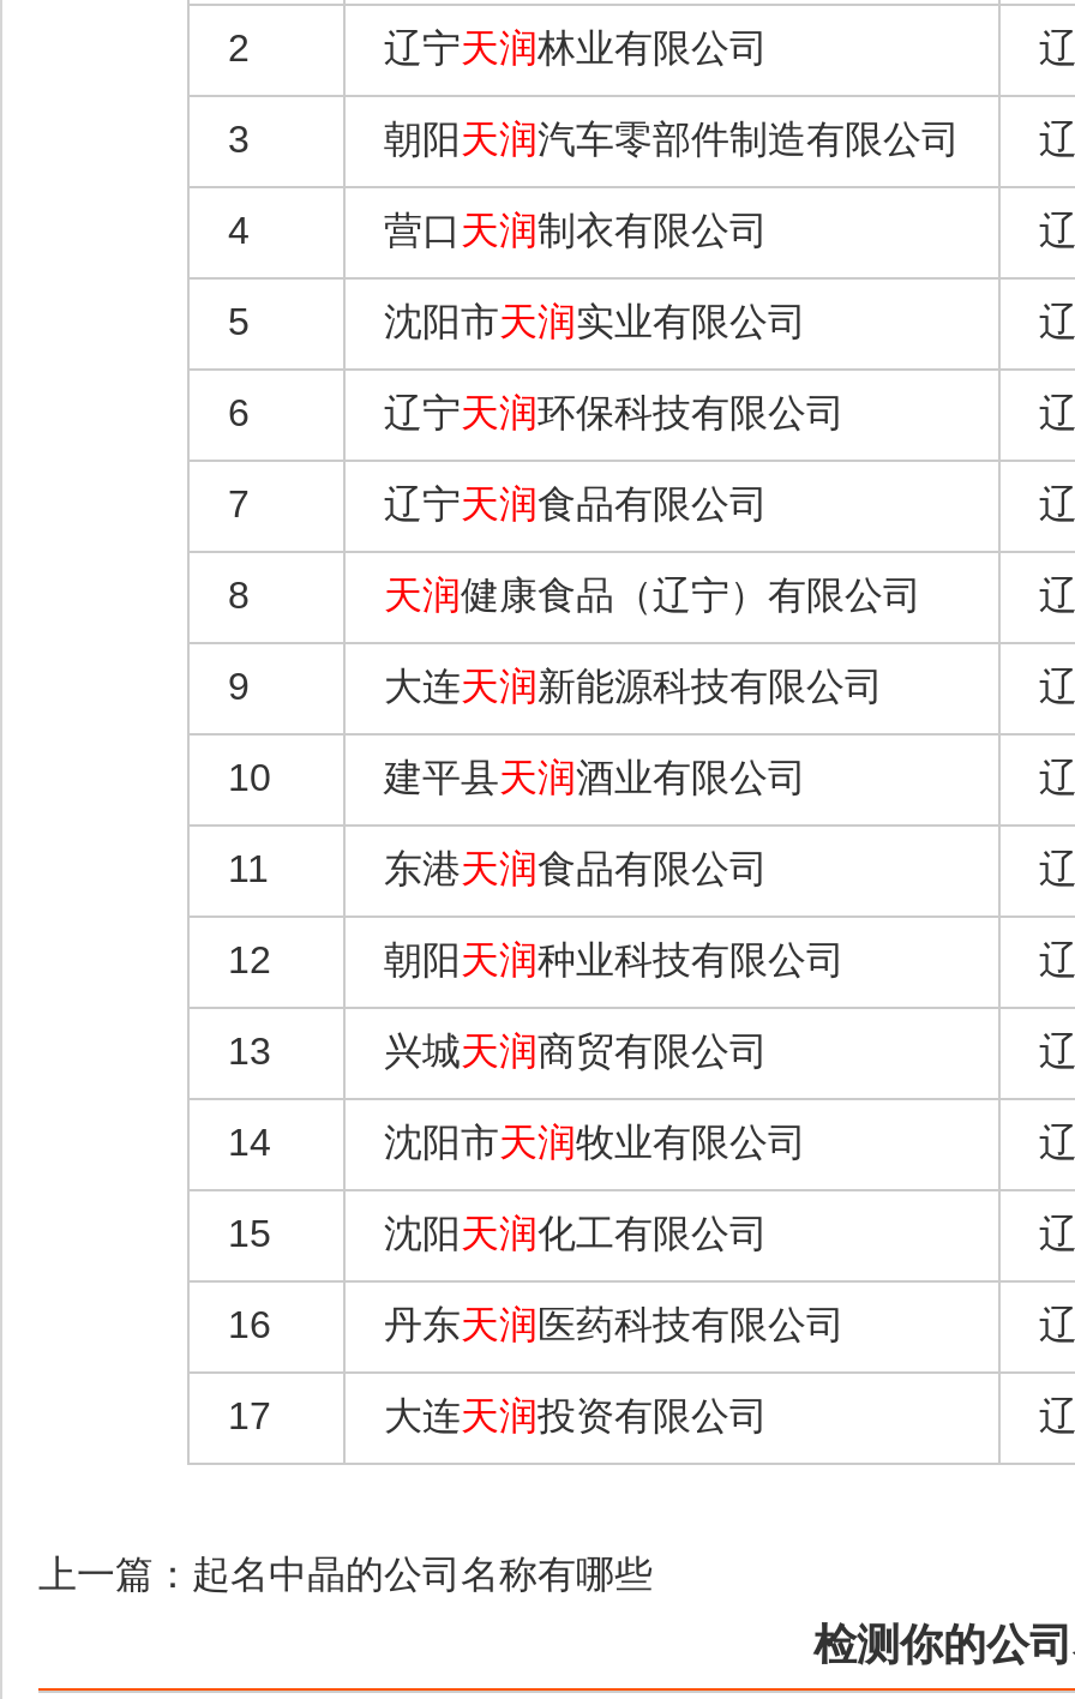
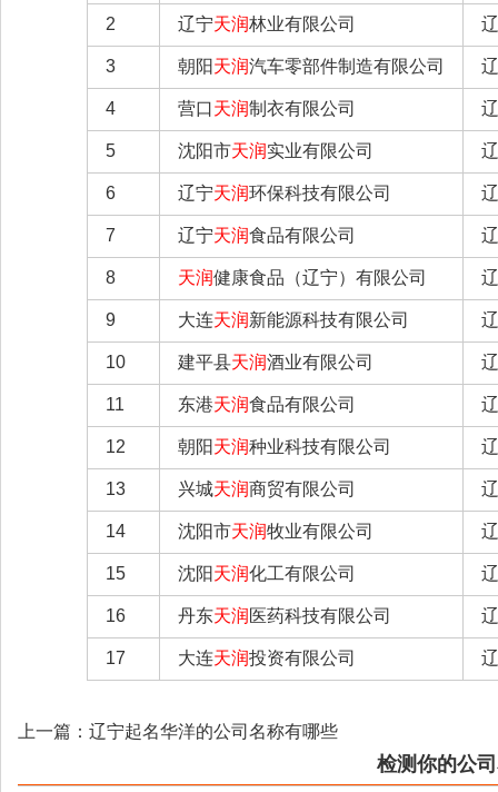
[38,1554,653,1595] 上一篇：起名中晶的公司名称有哪些 -> [18,722,338,741] 上一篇：辽宁起名华洋的公司名称有哪些

